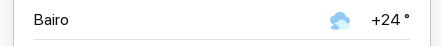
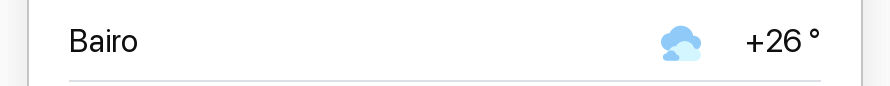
[371,10,410,29] +24 ° -> [745,22,821,60] +26 °

